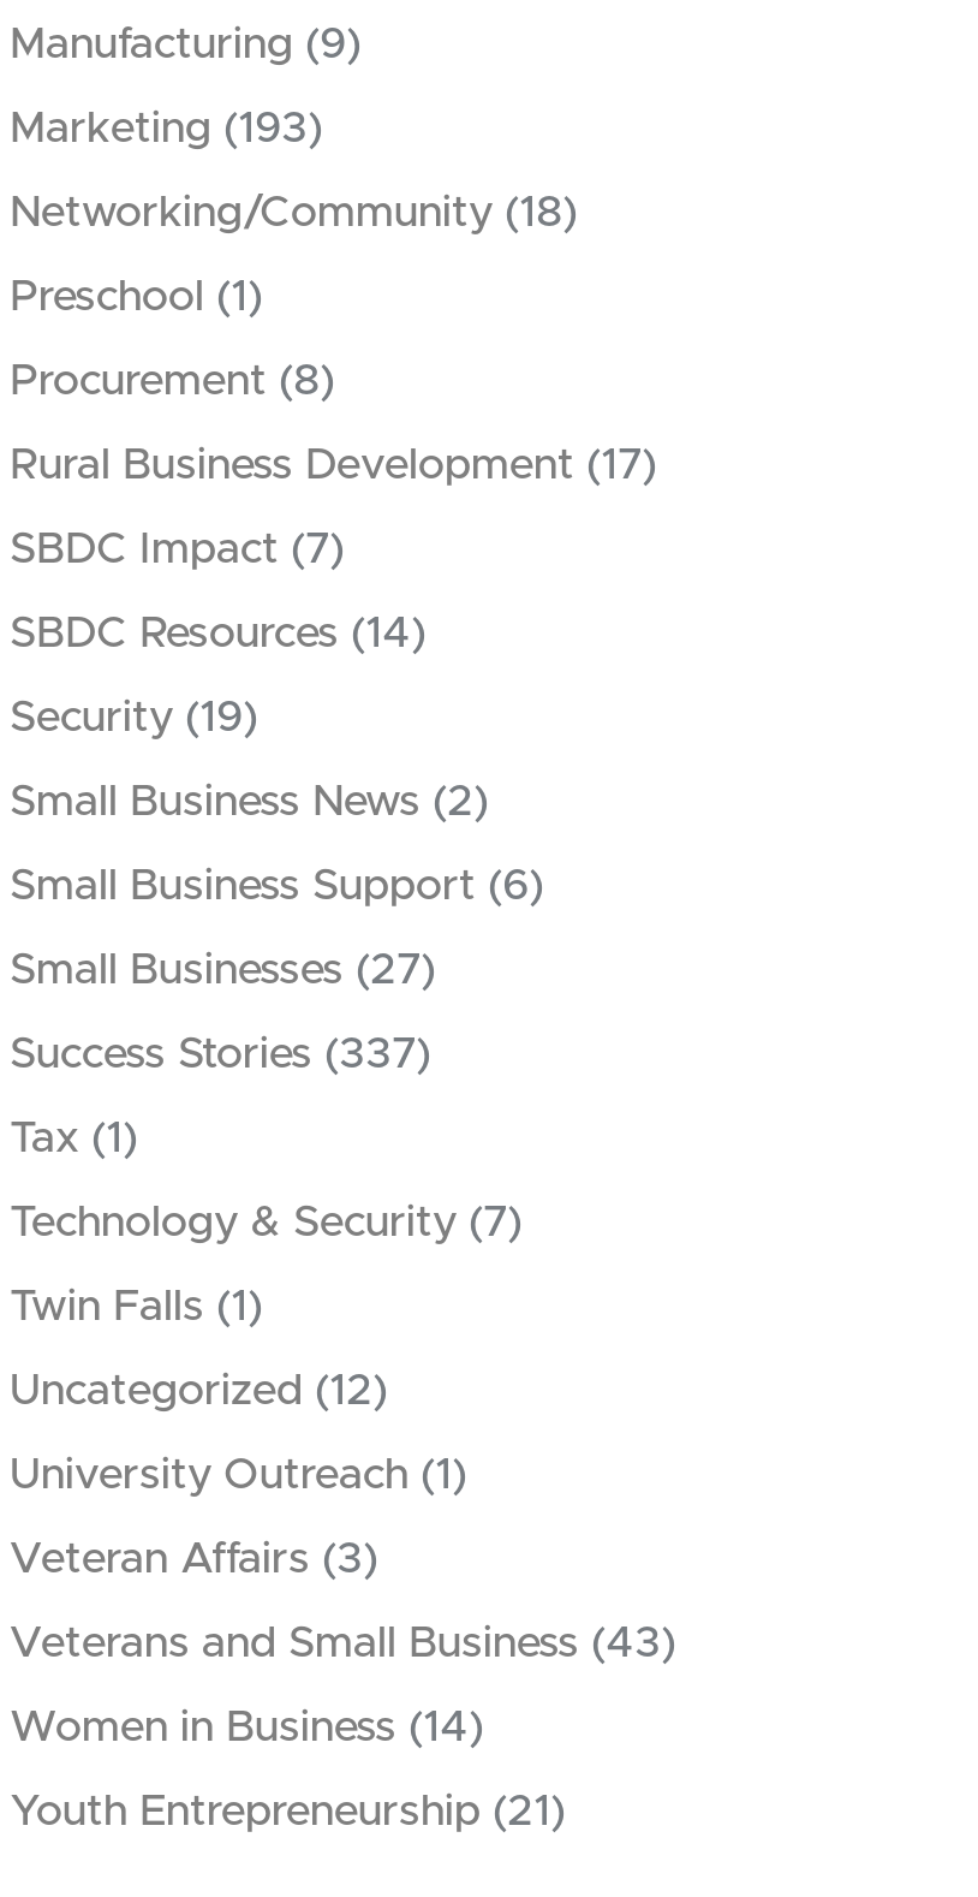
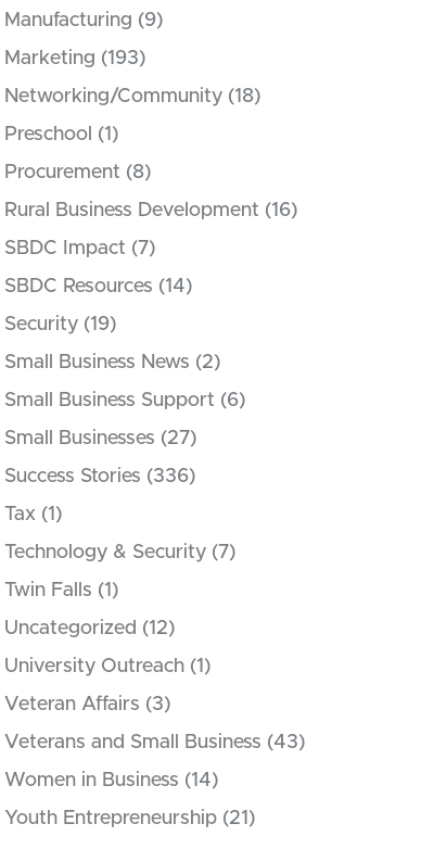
[10,445,656,488] Rural Business Development (17) -> [4,201,297,220] Rural Business Development (16)
[10,1034,430,1077] Success Stories (337) -> [4,467,195,486] Success Stories (336)

